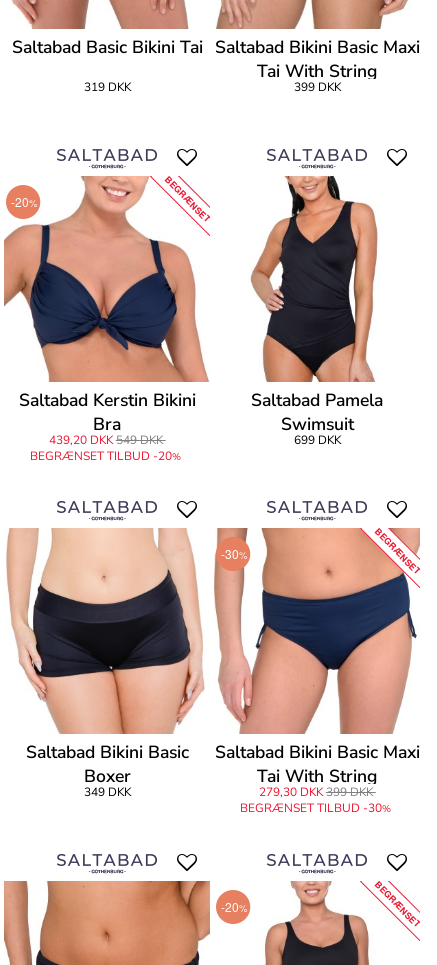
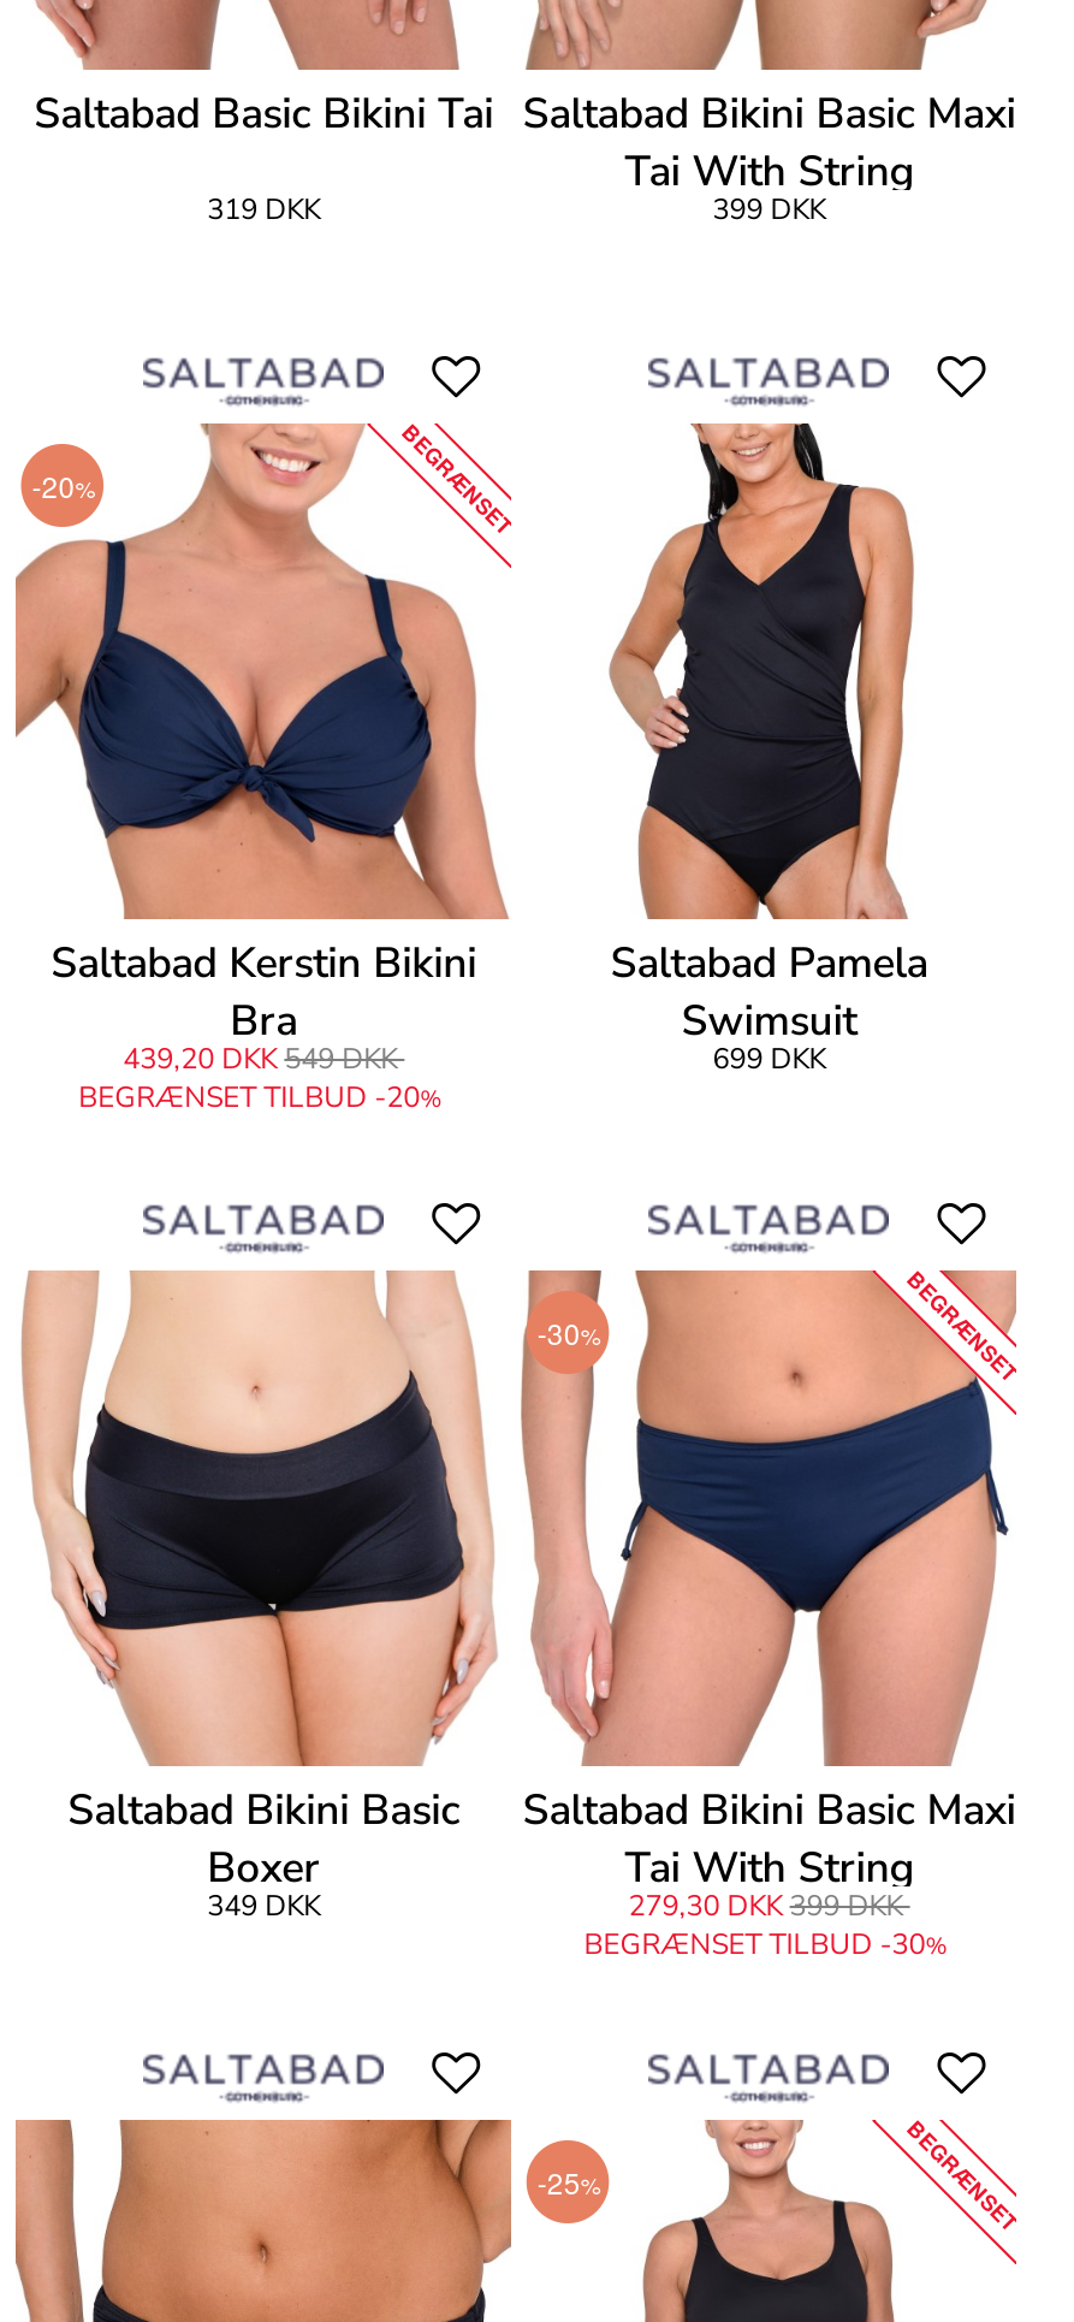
[221,898,248,915] -20% -> [537,2160,602,2201] -25%

